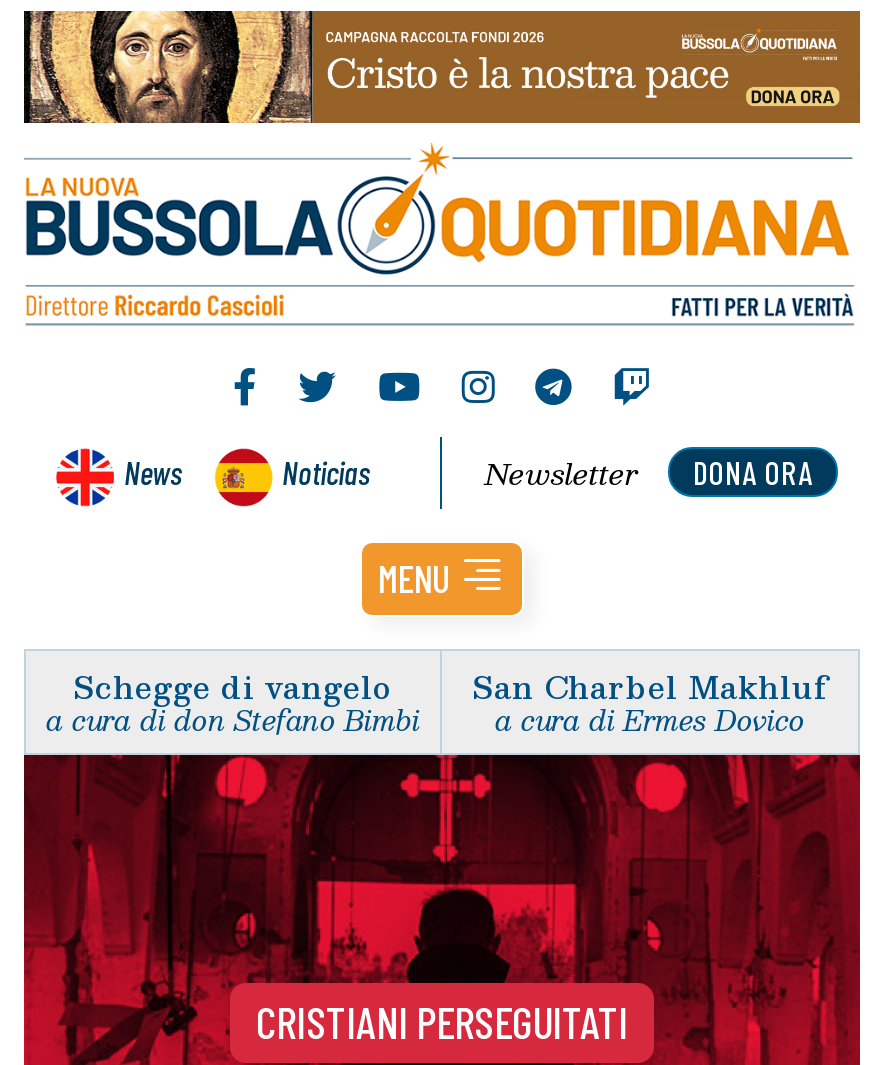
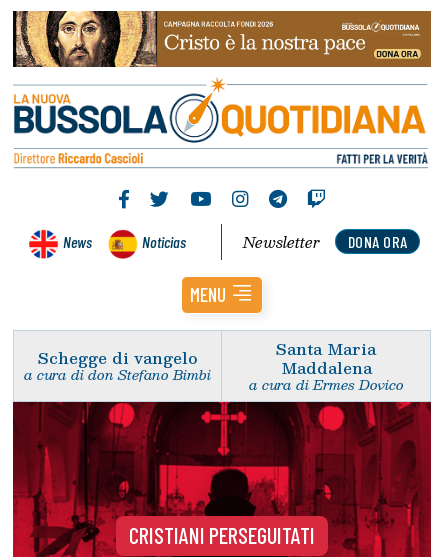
[472,660,828,710] San Charbel Makhluf -> [276,336,376,380] Santa Maria | Maddalena

